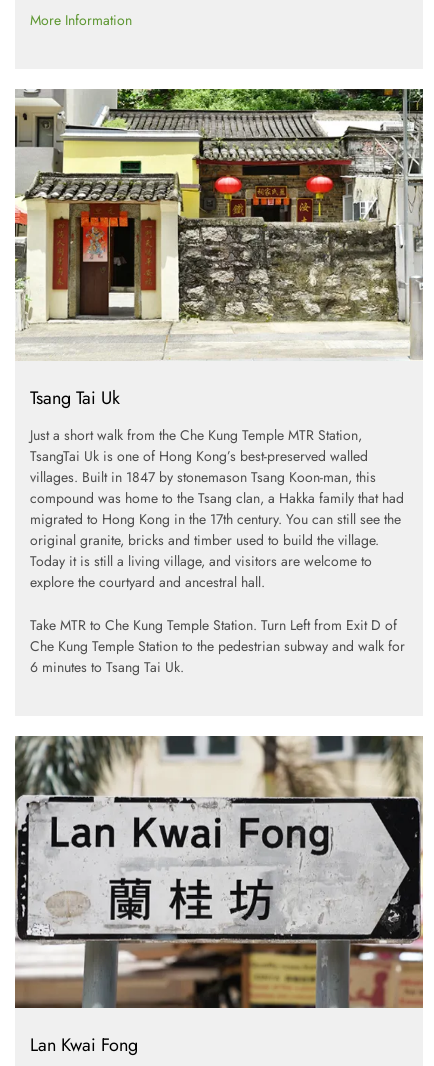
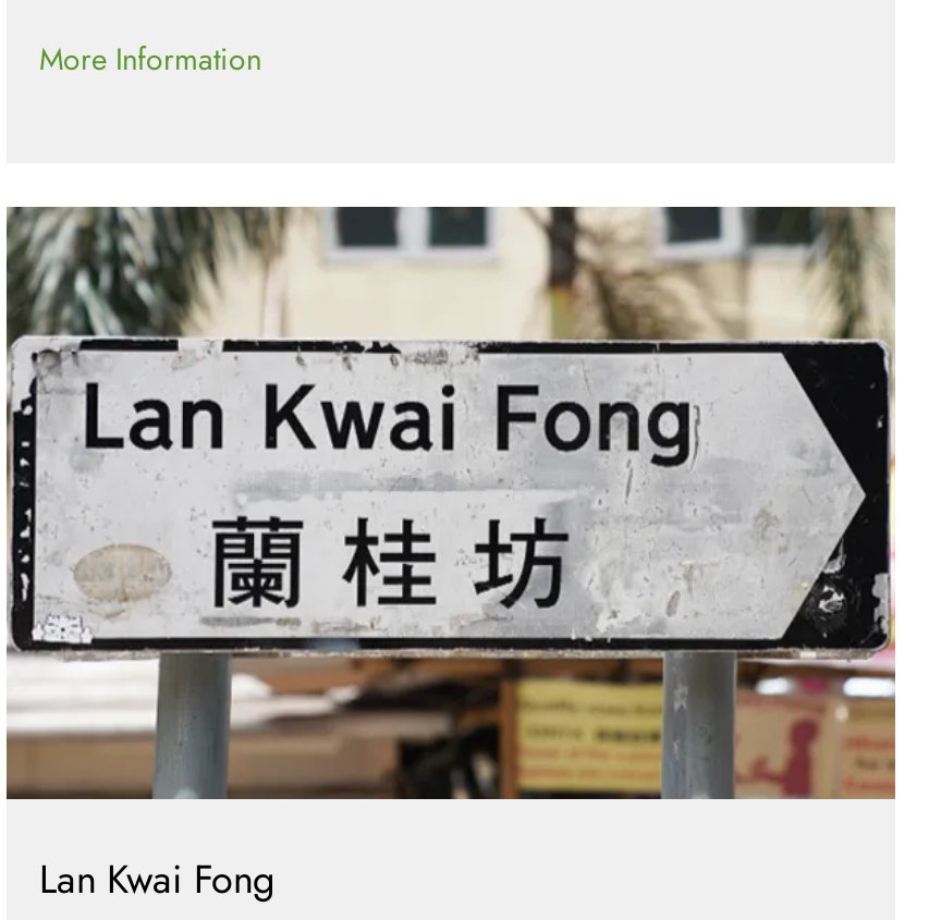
[15,88,424,674] [image] | Tsang Tai Uk | Just a short walk from the Che Kung Temple MTR Station, | TsangTai Uk is one of Hong Kong’s best-preserved walled | villages. Built in 1847 by stonemason Tsang Koon-man, this | compound was home to the Tsang clan, a Hakka family that had | migrated to Hong Kong in the 17th century. You can still see the | original granite, bricks and timber used to build the village. | Today it is still a living village, and visitors are welcome to | explore the courtyard and ancestral hall. | Take MTR to Che Kung Temple Station. Turn Left from Exit D of | Che Kung Temple Station to the pedestrian subway and walk for | 6 minutes to Tsang Tai Uk. -> none

